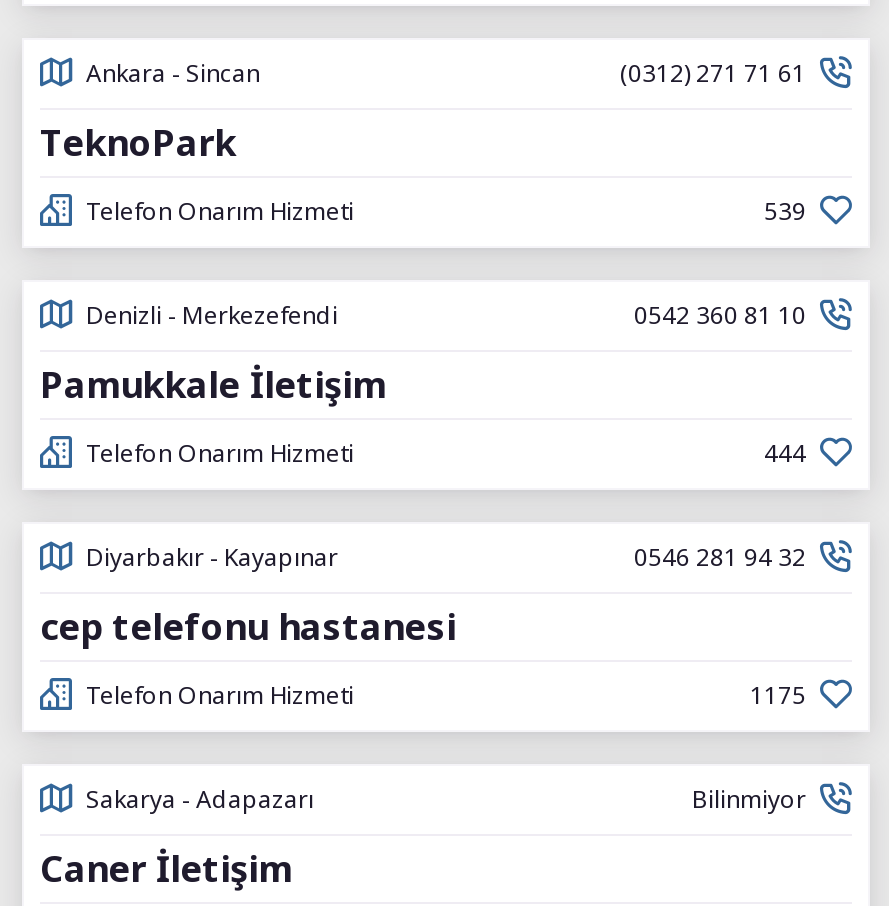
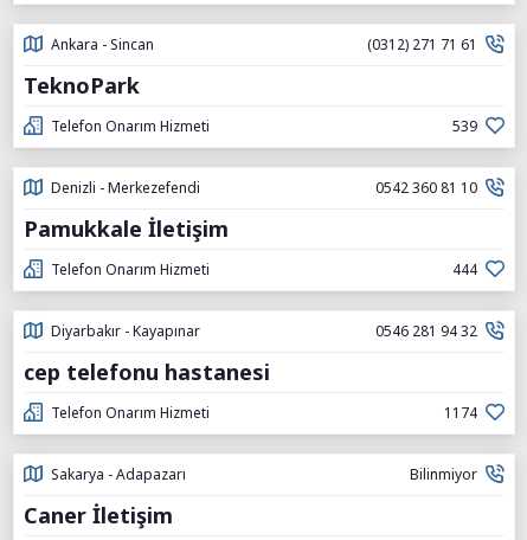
[750,678,812,712] 1175 -> [444,403,481,423] 1174

